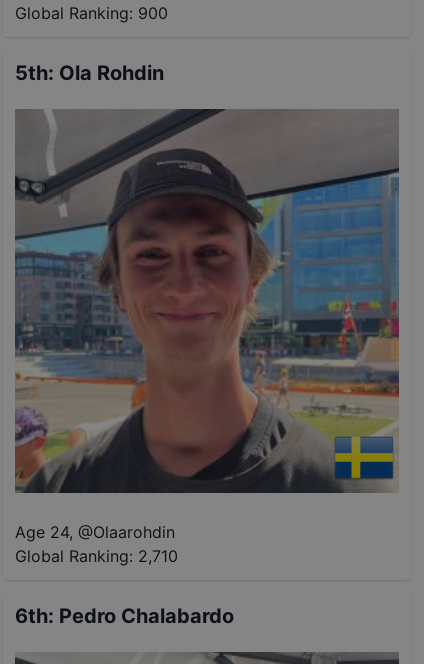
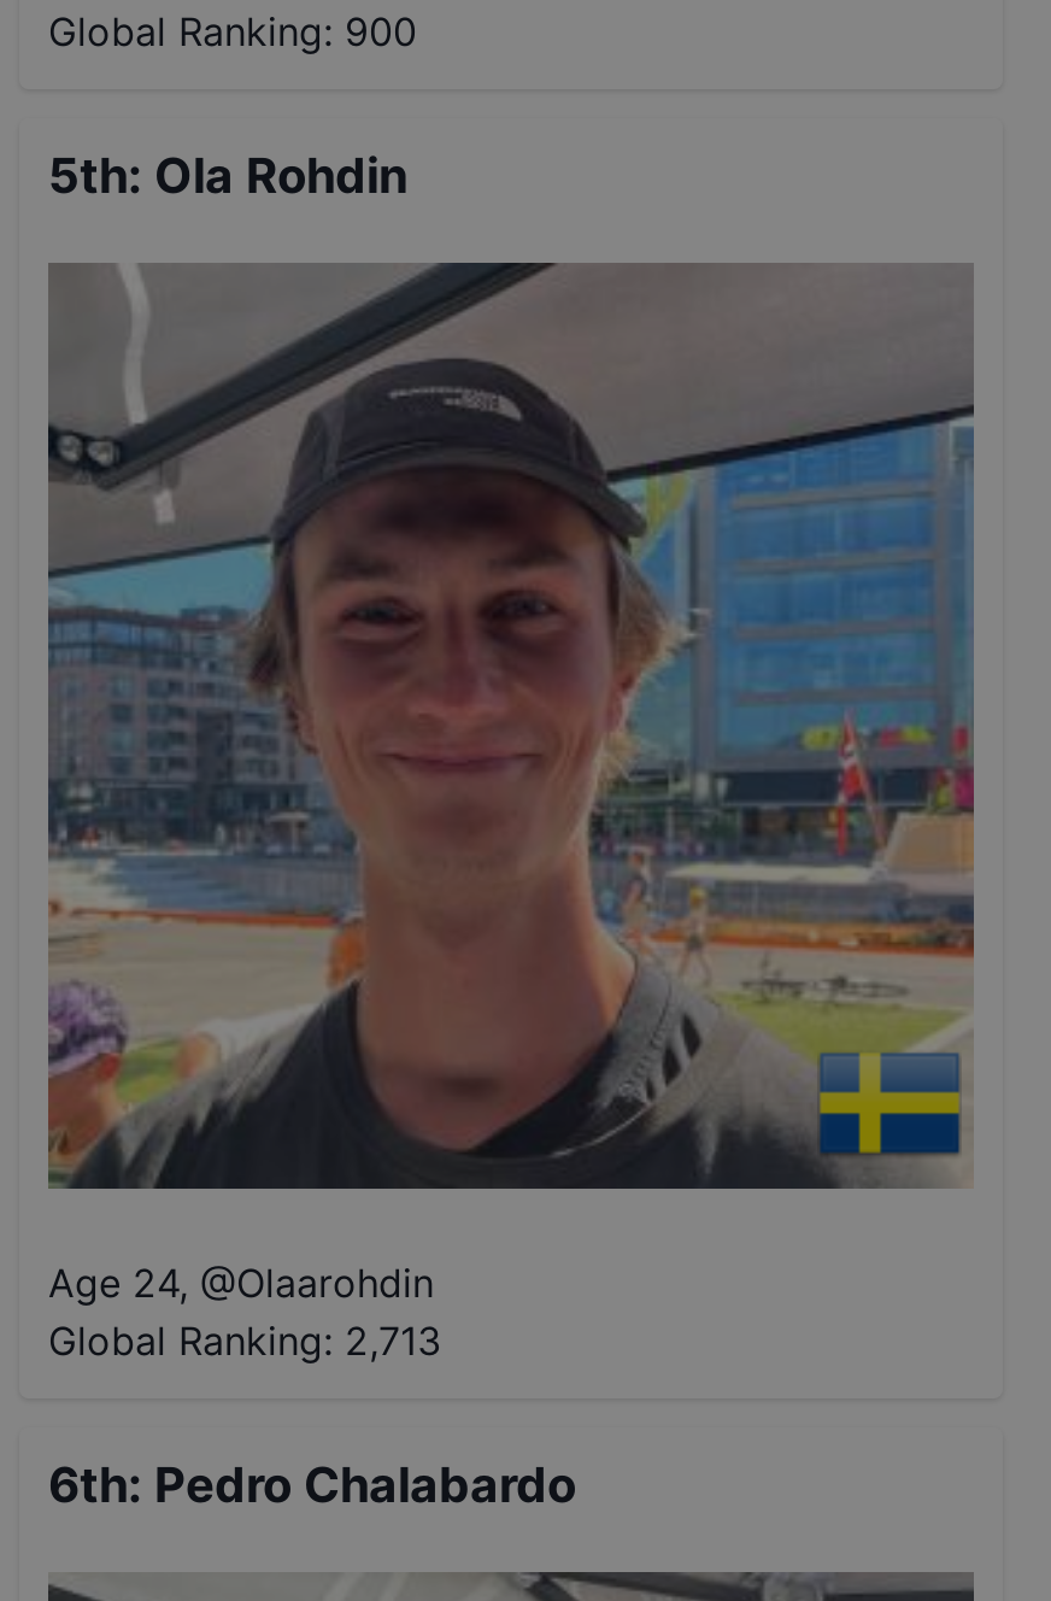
[15,546,178,566] Global Ranking: 2,710 -> [48,1316,441,1365] Global Ranking: 2,713

